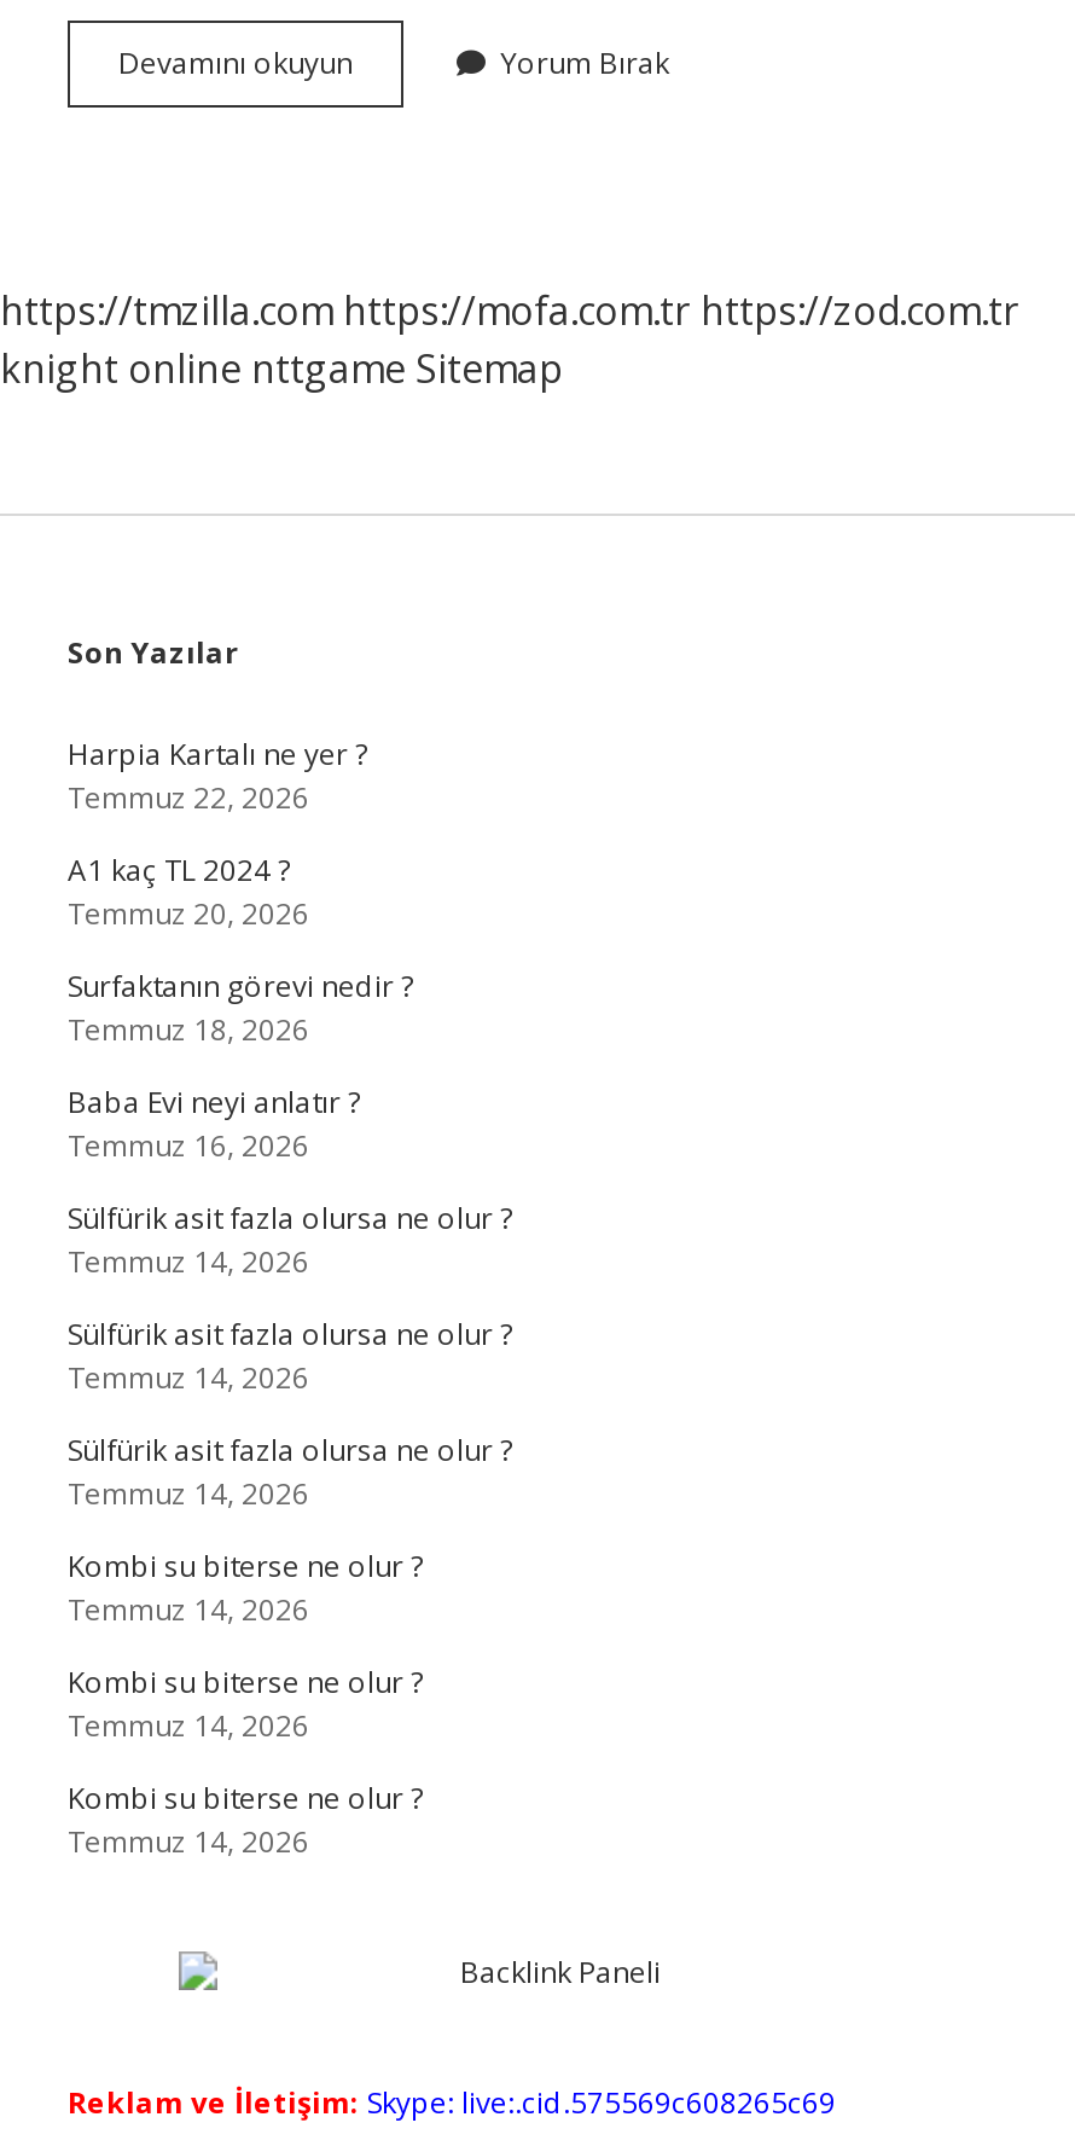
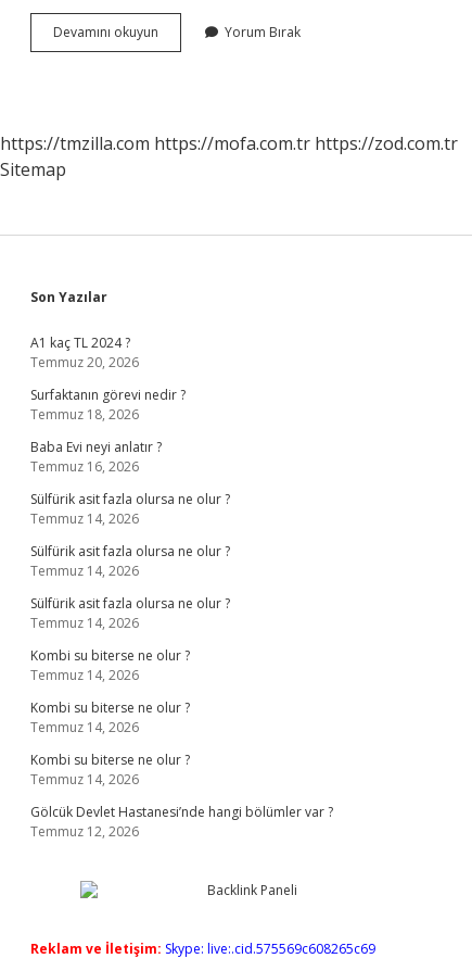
[0,342,563,395] knight online nttgame Sitemap -> [0,157,66,181] Sitemap
[68,733,367,818] Harpia Kartalı ne yer ? | Temmuz 22, 2026 -> none
moved [68,849,512,1862] -> [30,333,230,789]: A1 kaç TL 2024 ? | Temmuz 20, 2026 | Surfaktanın görevi nedir ? | ... | Kombi su biterse ne olur ? | Temmuz 14, 2026
none -> [30,803,333,841] Gölcük Devlet Hastanesi’nde hangi bölümler var ? | Temmuz 12, 2026

